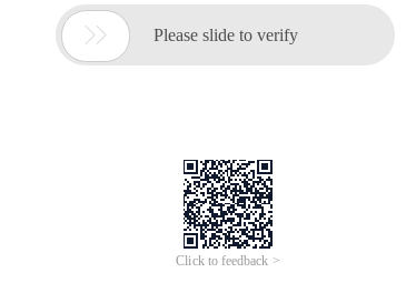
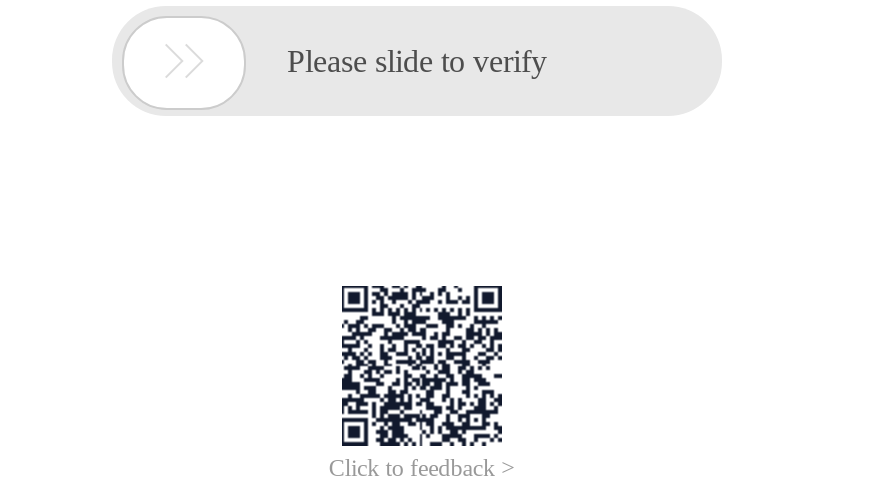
[184,159,274,250] [image] -> [340,286,504,448] [image]

